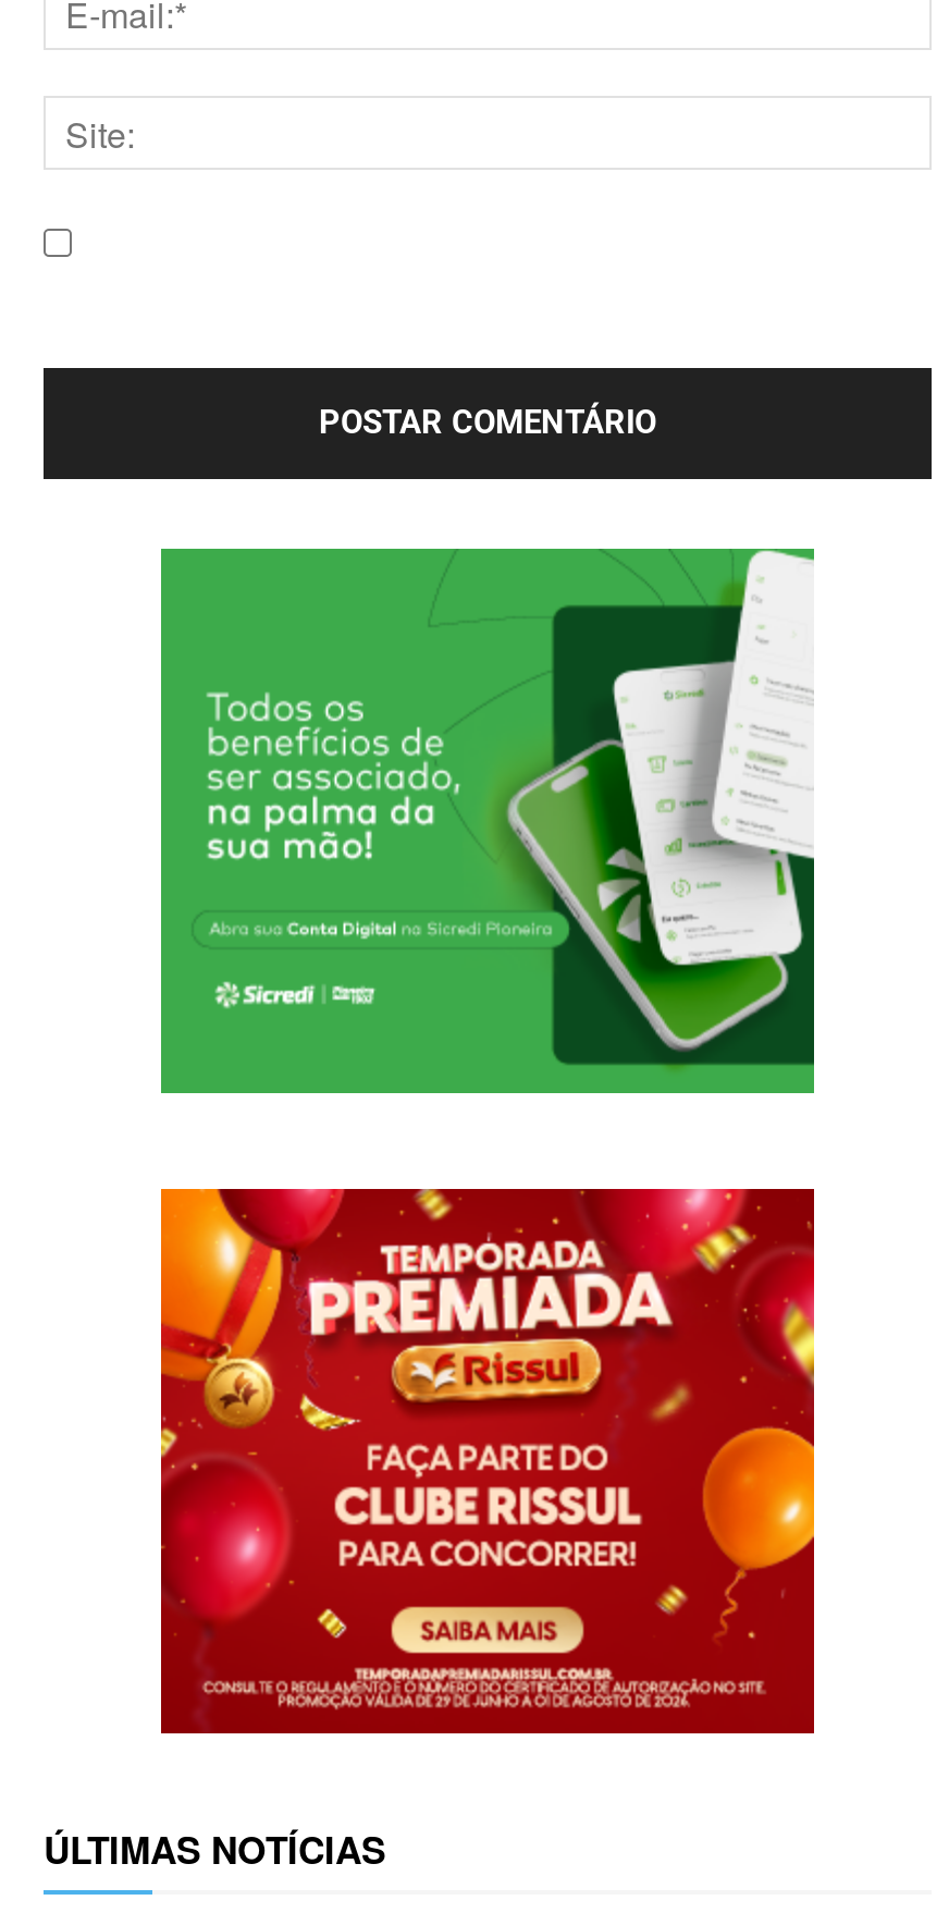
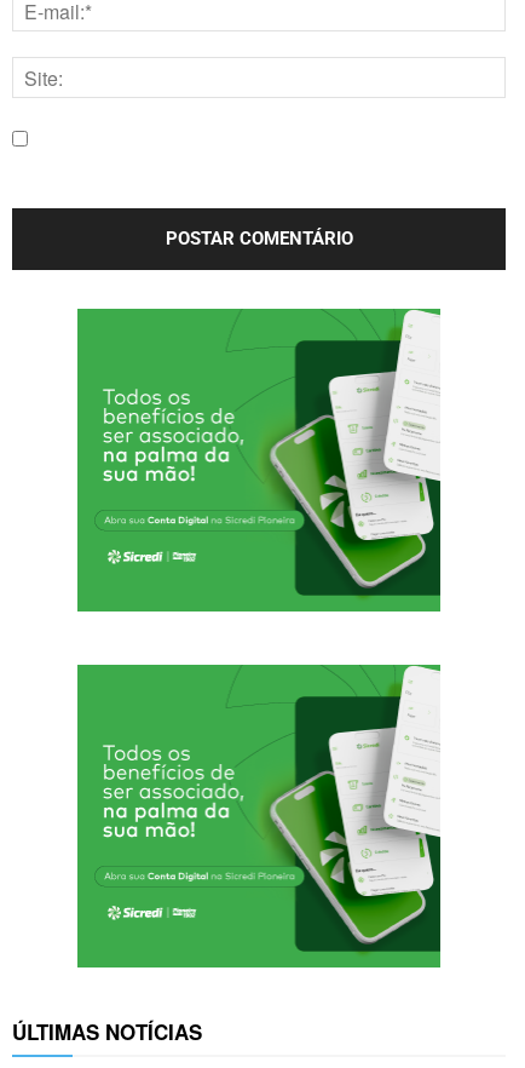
[159,1187,816,1736] [image] -> [76,664,442,969] [image]

